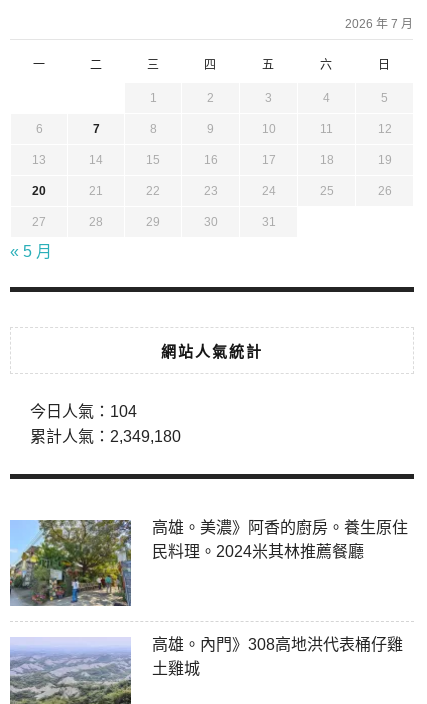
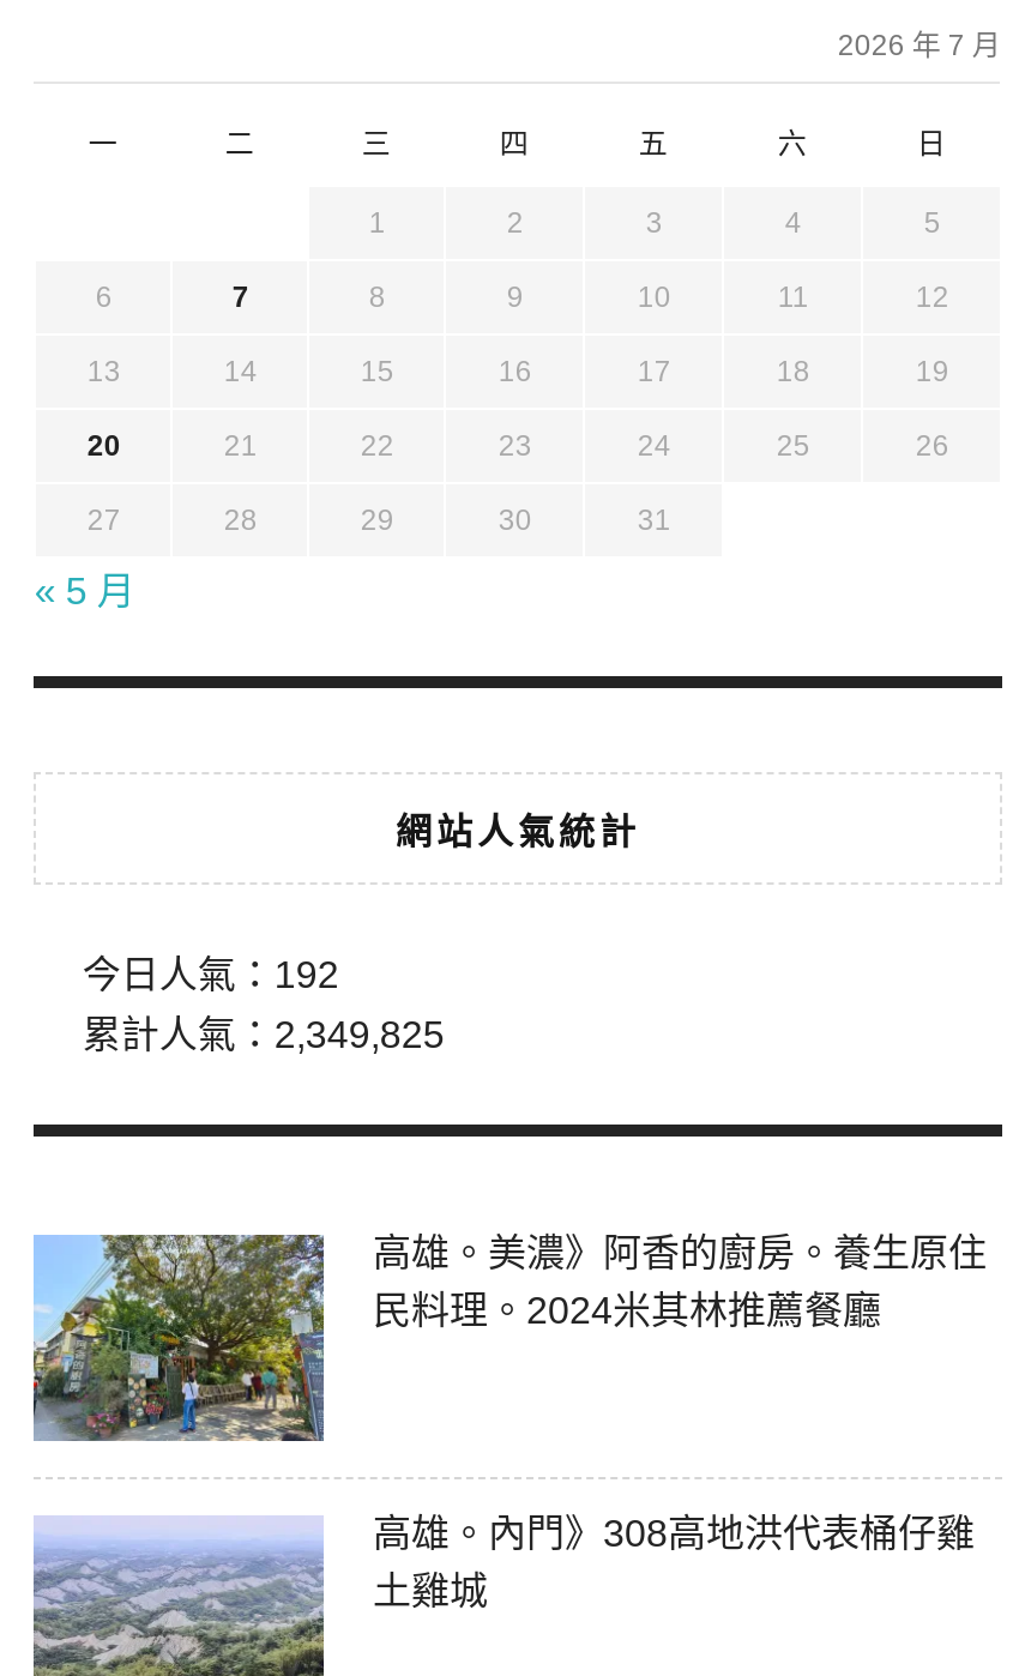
[30,403,137,420] 今日人氣：104 -> [82,954,339,995] 今日人氣：192
[30,428,181,445] 累計人氣：2,349,180 -> [82,1014,445,1055] 累計人氣：2,349,825

